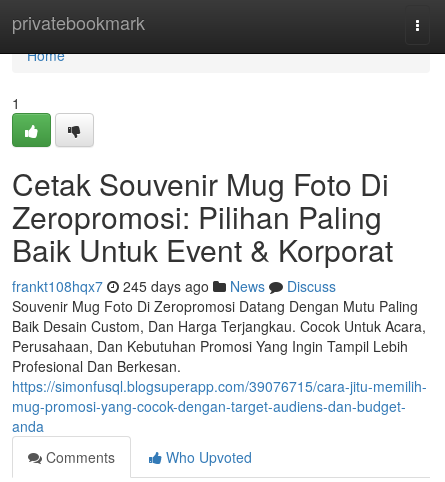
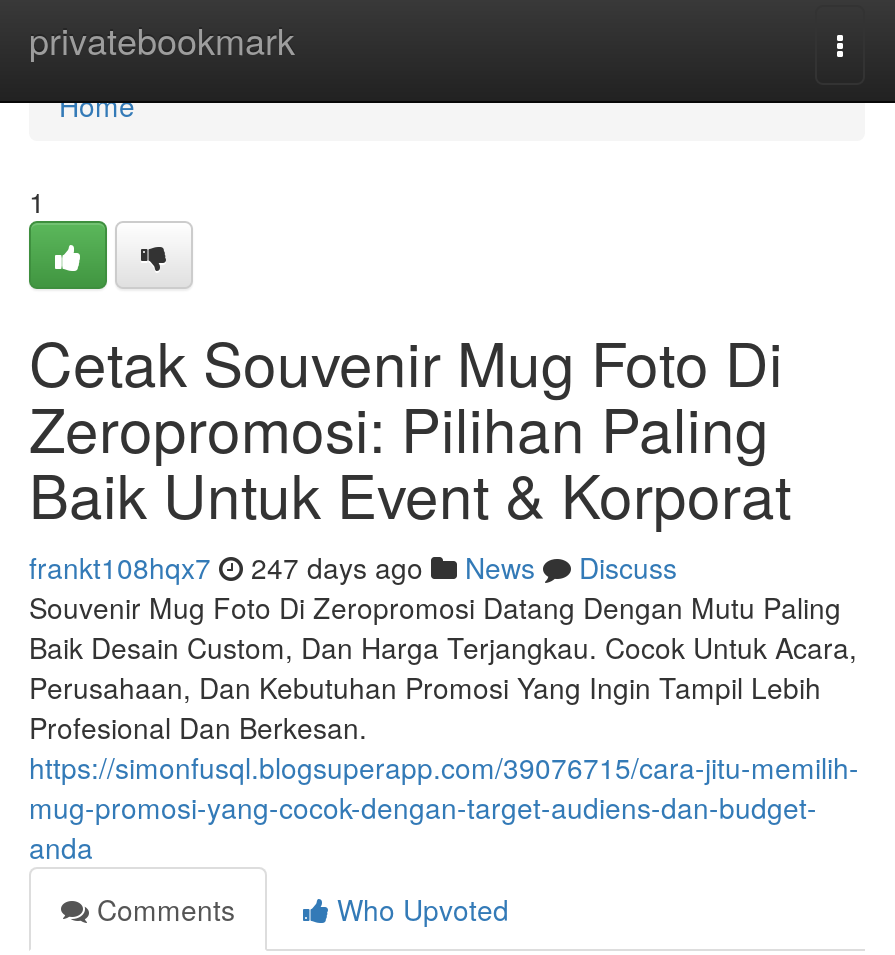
[12,276,336,296] frankt108hqx7 245 days ago News Discuss -> [29,547,677,587] frankt108hqx7 247 days ago News Discuss

